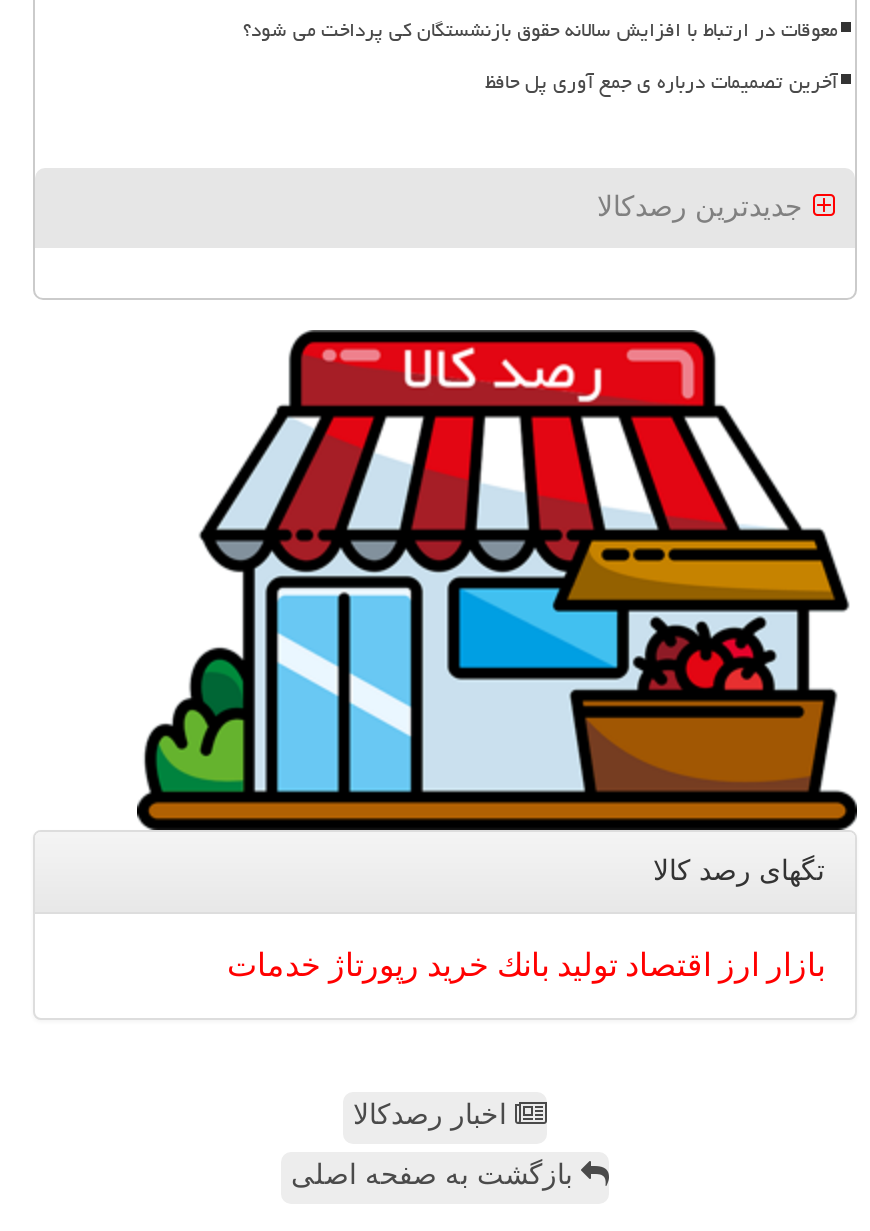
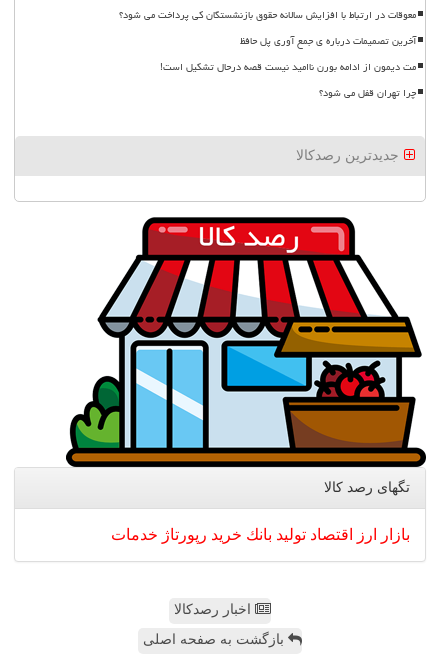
none -> [160,57,416,103] مت دیمون از ادامه بورن ناامید نیست قصه درحال تشکیل است! | چرا تهران قفل می شود؟

